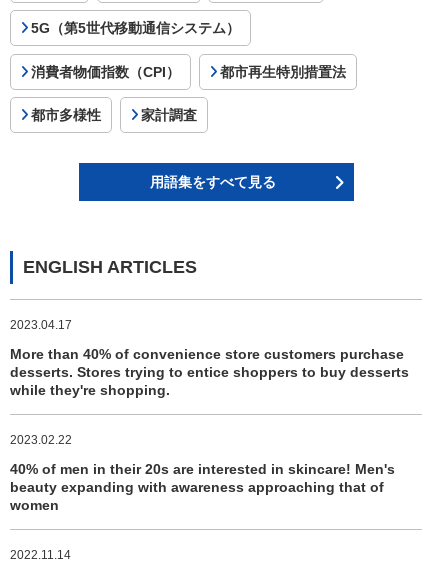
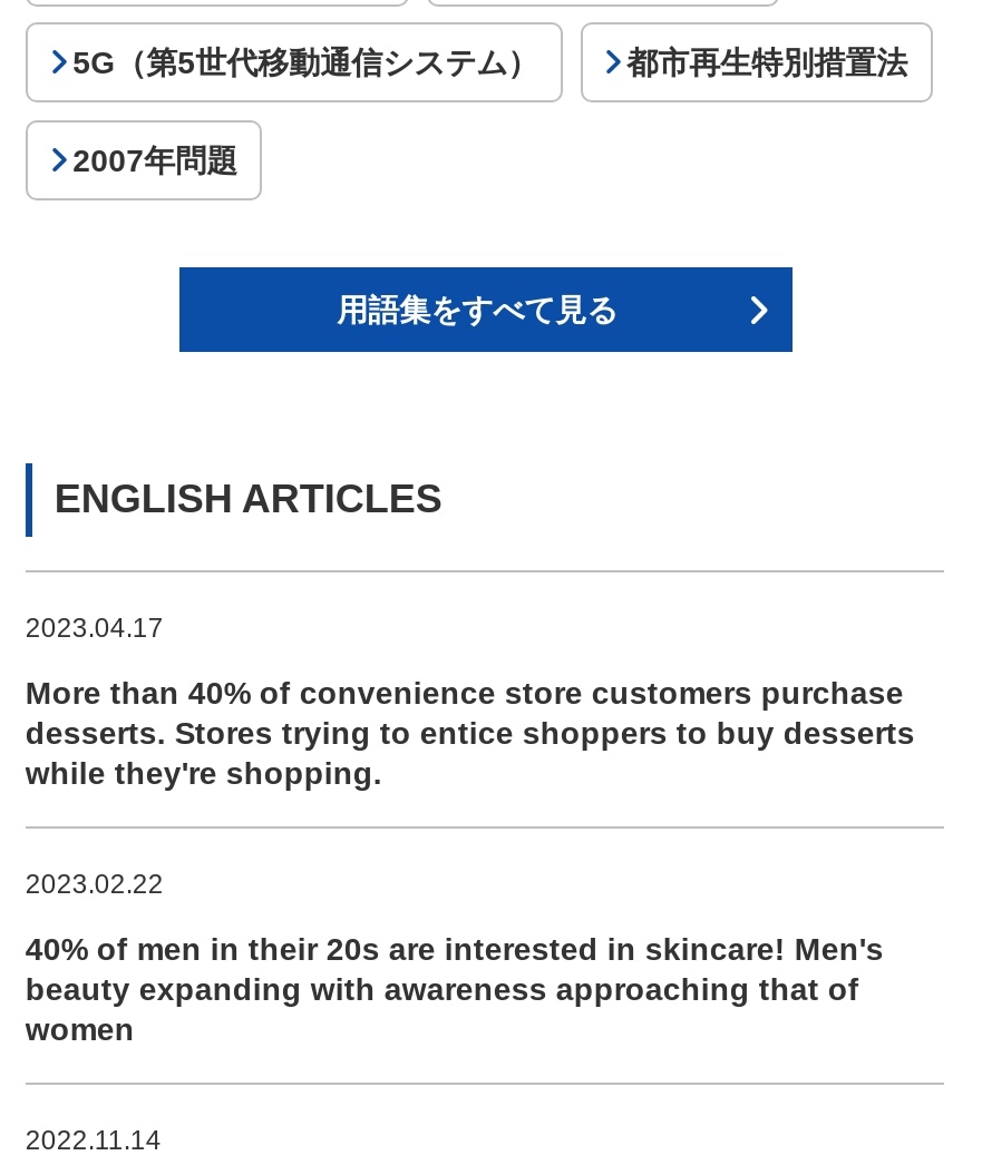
[31,64,180,80] 消費者物価指数（CPI） -> none
[31,107,197,123] 都市多様性 | 家計調査 -> [73,142,238,178] 2007年問題

